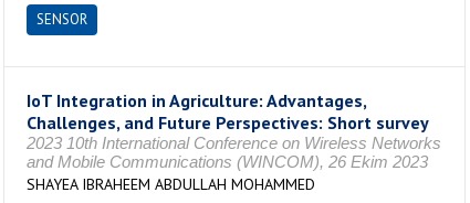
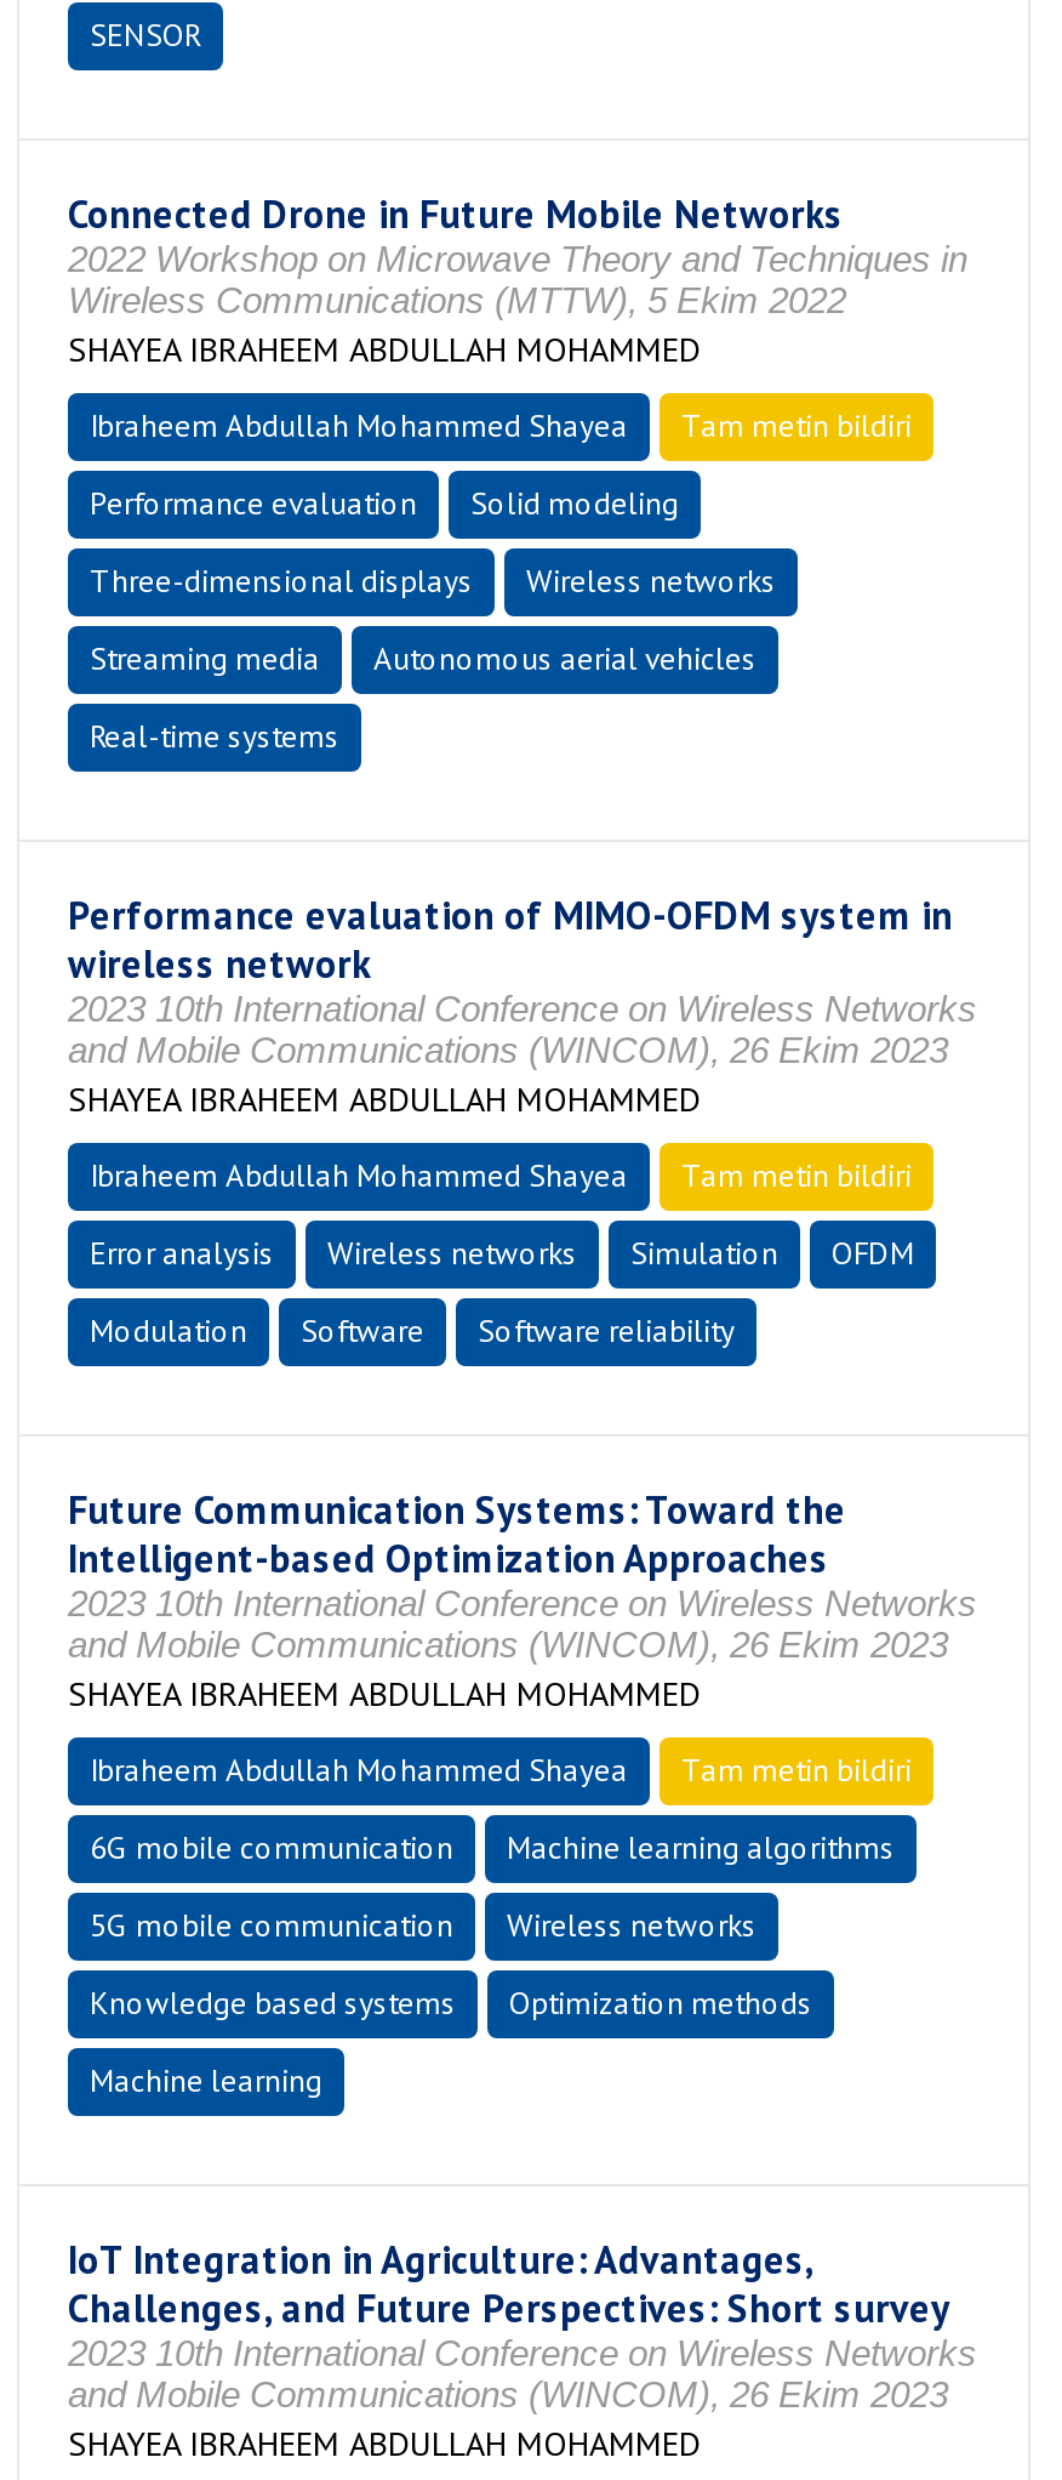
none -> [68,189,967,757] Connected Drone in Future Mobile Networks | 2022 Workshop on Microwave Theory and Techniques in | Wireless Communications (MTTW), 5 Ekim 2022 | SHAYEA IBRAHEEM ABDULLAH MOHAMMED | Ibraheem Abdullah Mohammed Shayea | Tam metin bildiri | Performance evaluation | Solid modeling | Three-dimensional displays | Wireless networks | Streaming media | Autonomous aerial vehicles | Real-time systems
none -> [68,891,977,1352] Performance evaluation of MIMO-OFDM system in | wireless network | 2023 10th International Conference on Wireless Networks | and Mobile Communications (WINCOM), 26 Ekim 2023 | SHAYEA IBRAHEEM ABDULLAH MOHAMMED | Ibraheem Abdullah Mohammed Shayea | Tam metin bildiri | Error analysis | Wireless networks | Simulation | OFDM | Modulation | Software | Software reliability
none -> [68,1485,977,2101] Future Communication Systems: Toward the | Intelligent-based Optimization Approaches | 2023 10th International Conference on Wireless Networks | and Mobile Communications (WINCOM), 26 Ekim 2023 | SHAYEA IBRAHEEM ABDULLAH MOHAMMED | Ibraheem Abdullah Mohammed Shayea | Tam metin bildiri | 6G mobile communication | Machine learning algorithms | 5G mobile communication | Wireless networks | Knowledge based systems | Optimization methods | Machine learning

